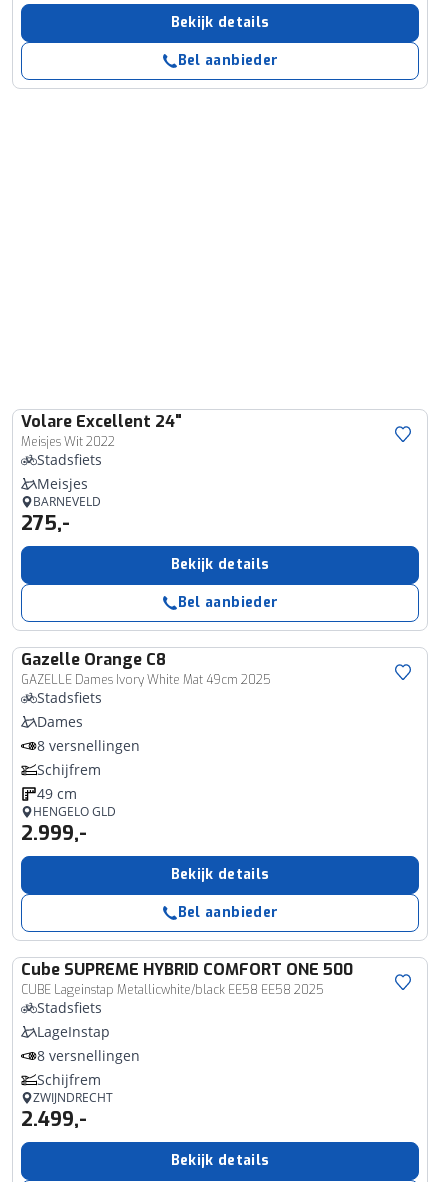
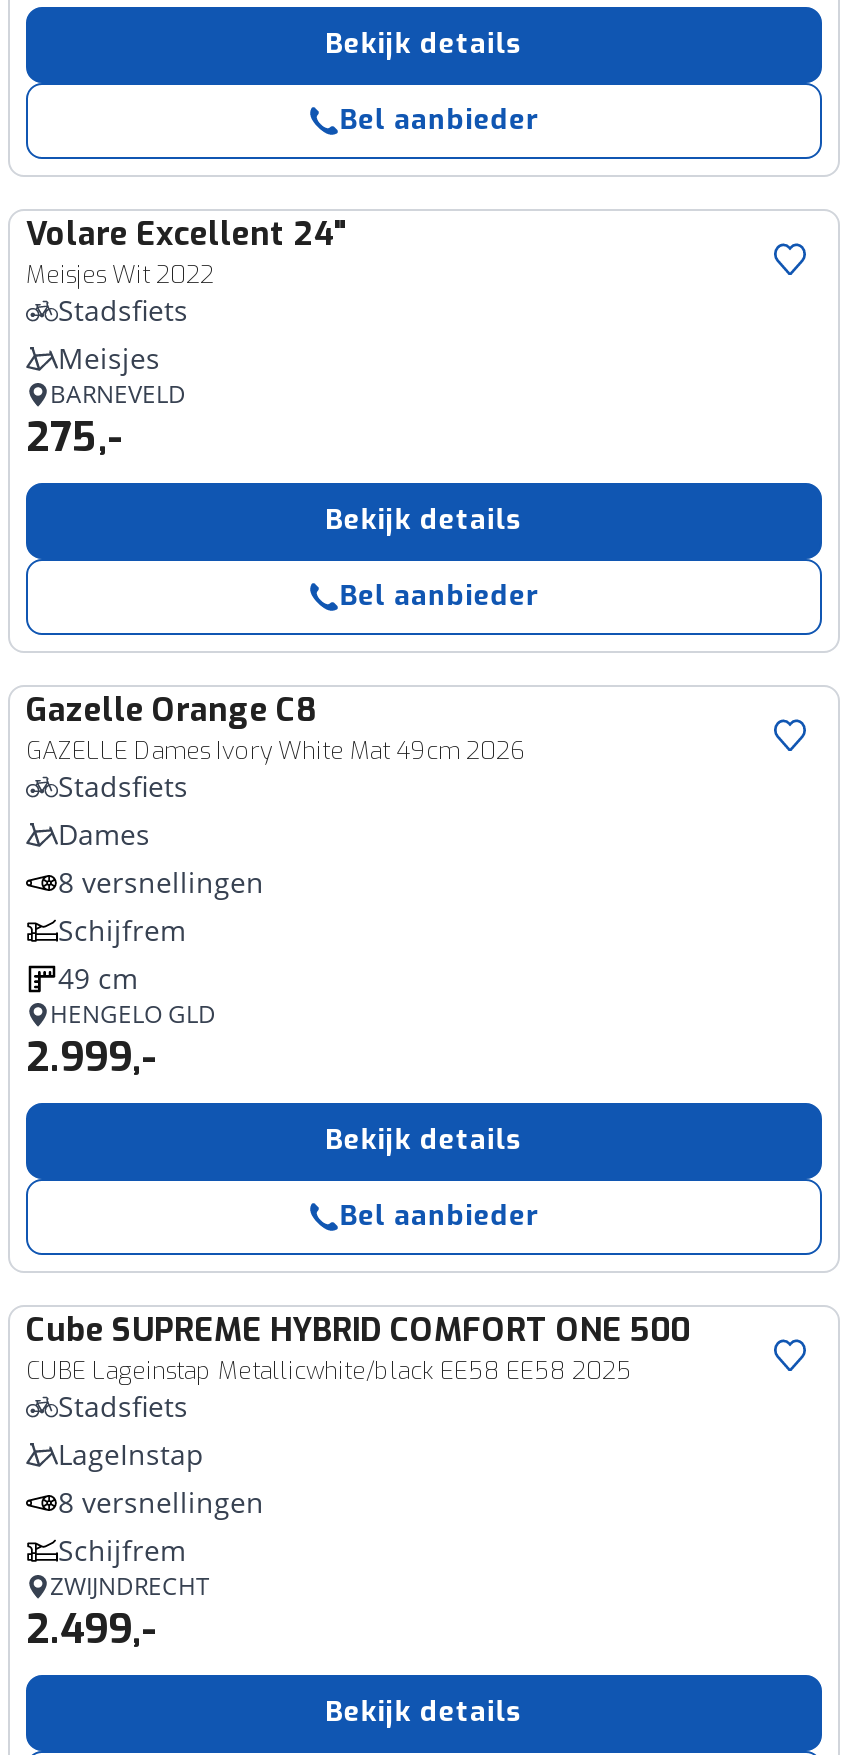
[21,672,271,688] GAZELLE Dames Ivory White Mat 49cm 2025 -> [26,735,526,767] GAZELLE Dames Ivory White Mat 49cm 2026

